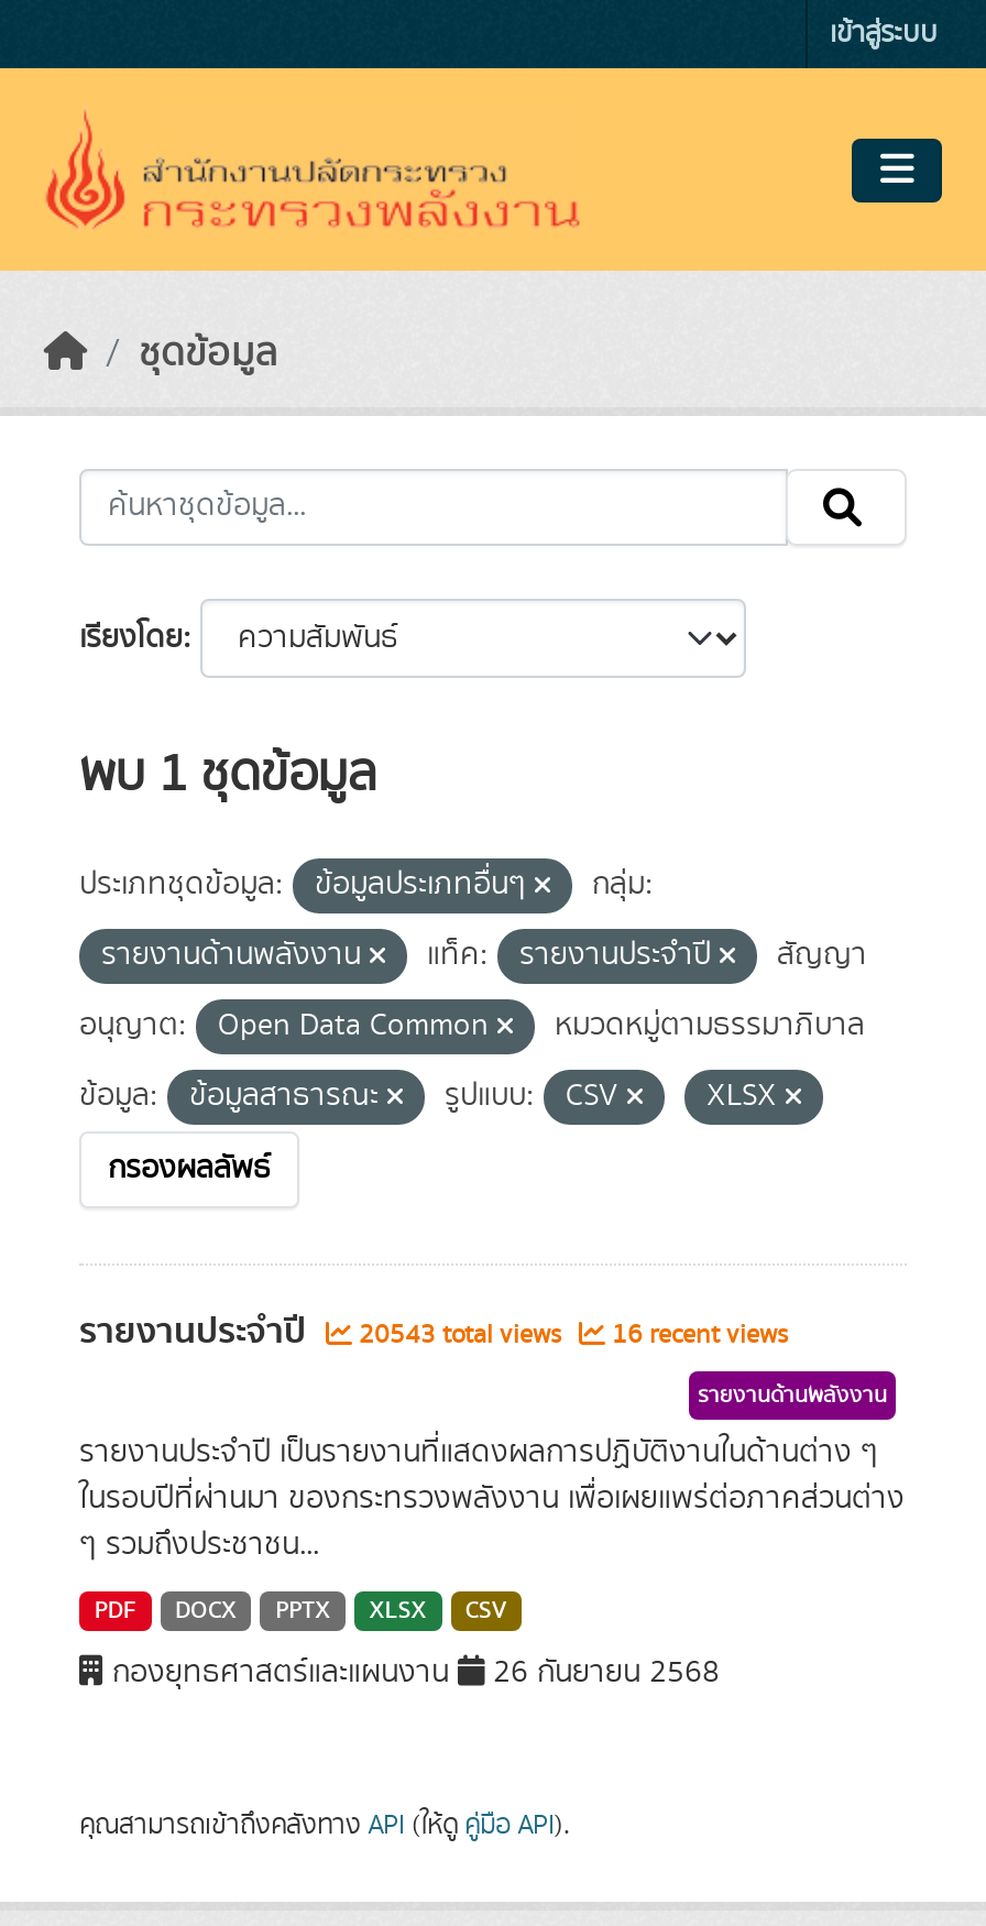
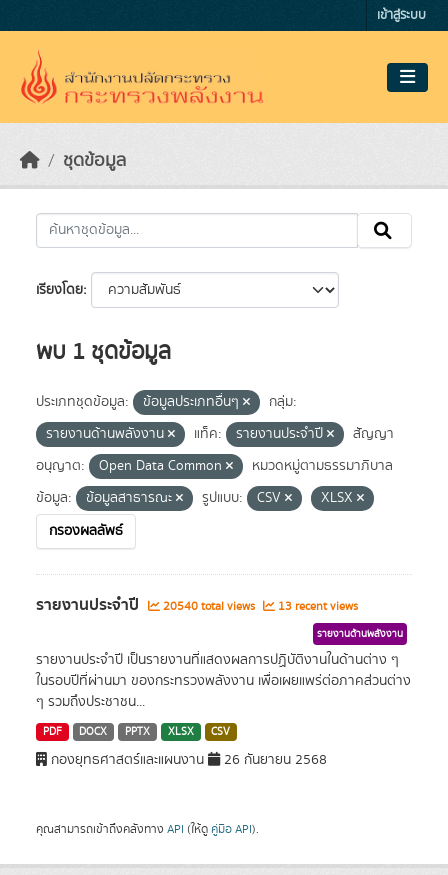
[352,1316,568,1354] 20543 total views -> [160,598,258,615] 20540 total views
[605,1316,788,1354] 16 recent views -> [275,598,358,615] 13 recent views

